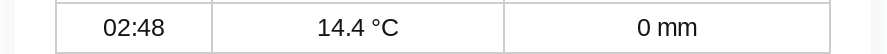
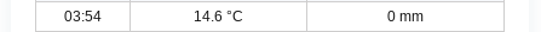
[103,14,165,42] 02:48 -> [64,9,102,25] 03:54
[317,14,399,42] 14.4 °C -> [194,9,243,25] 14.6 °C

